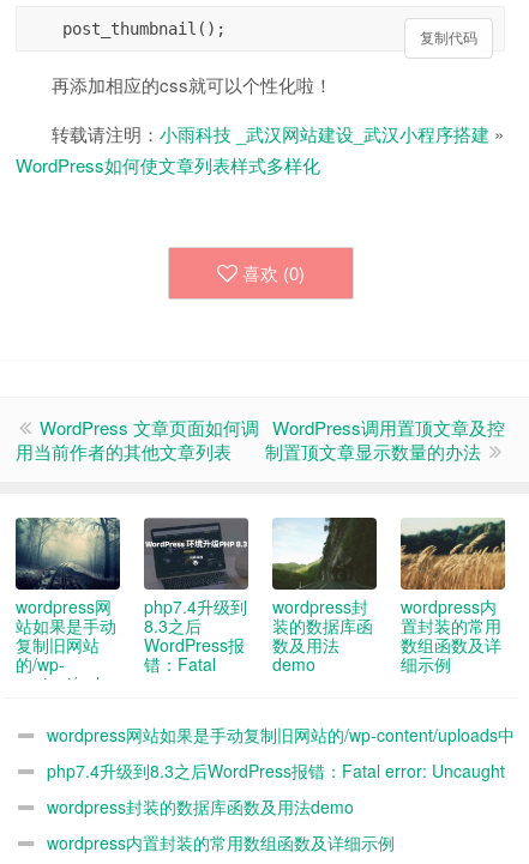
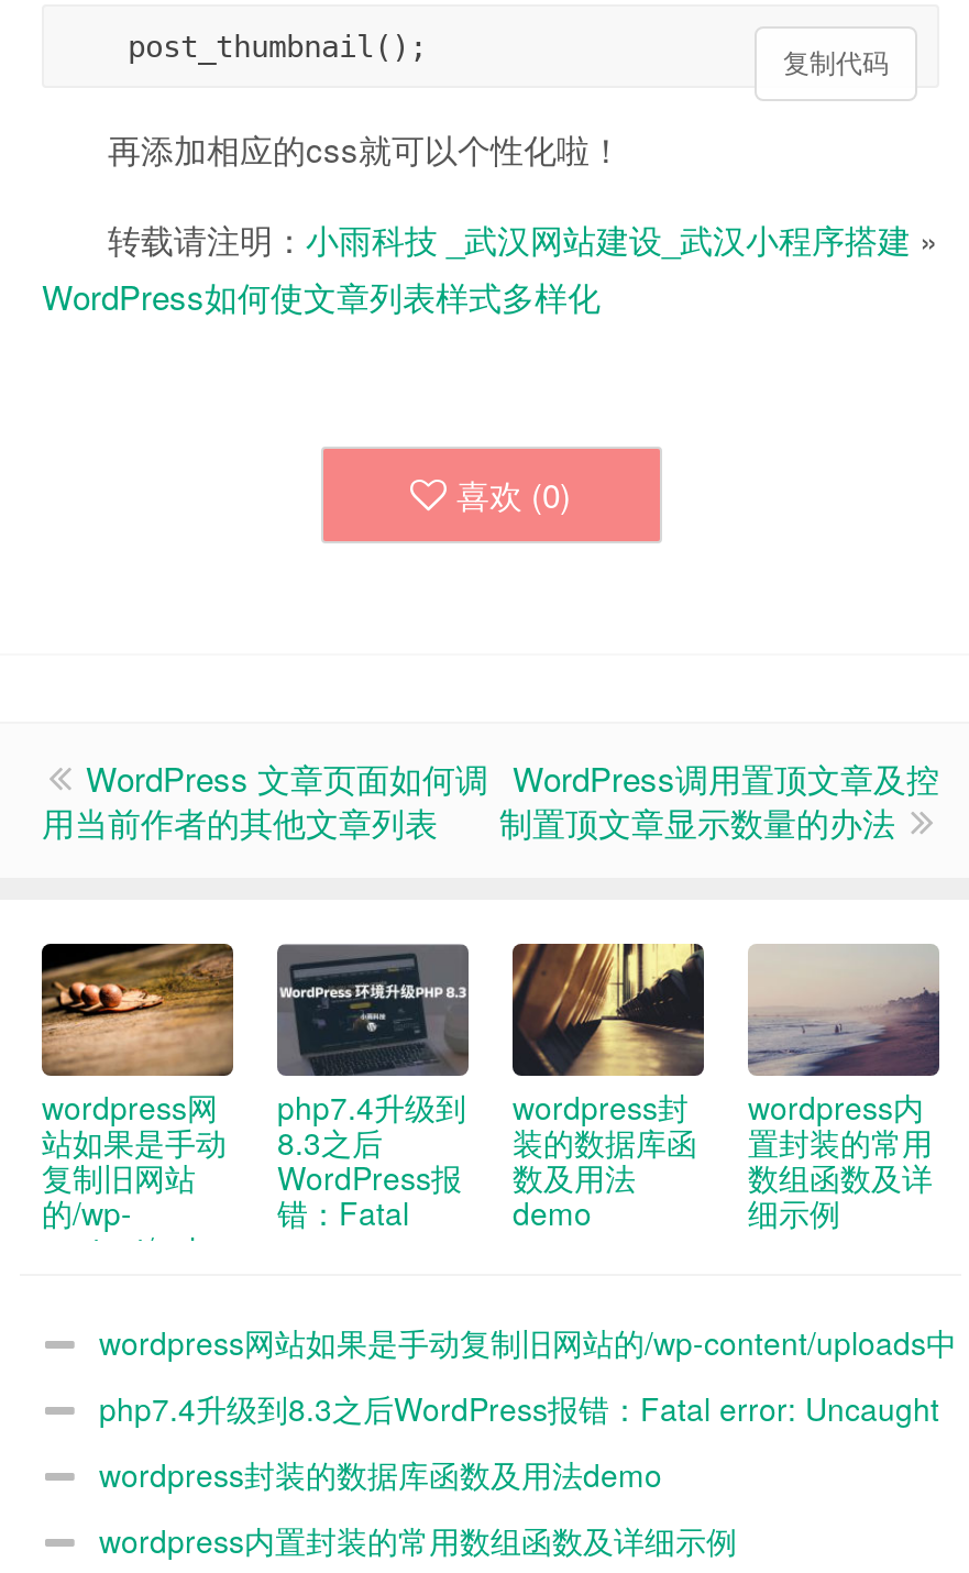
[14,516,121,591] [image] -> [40,942,235,1078] [image]
[271,516,377,591] [image] -> [510,942,706,1078] [image]
[399,520,506,591] [image] -> [748,948,942,1078] [image]

